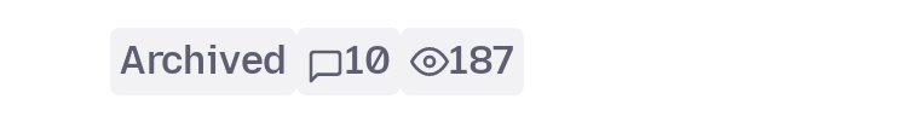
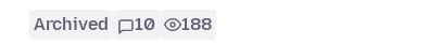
[120,39,514,85] Archived 10 187 -> [34,14,212,35] Archived 10 188

